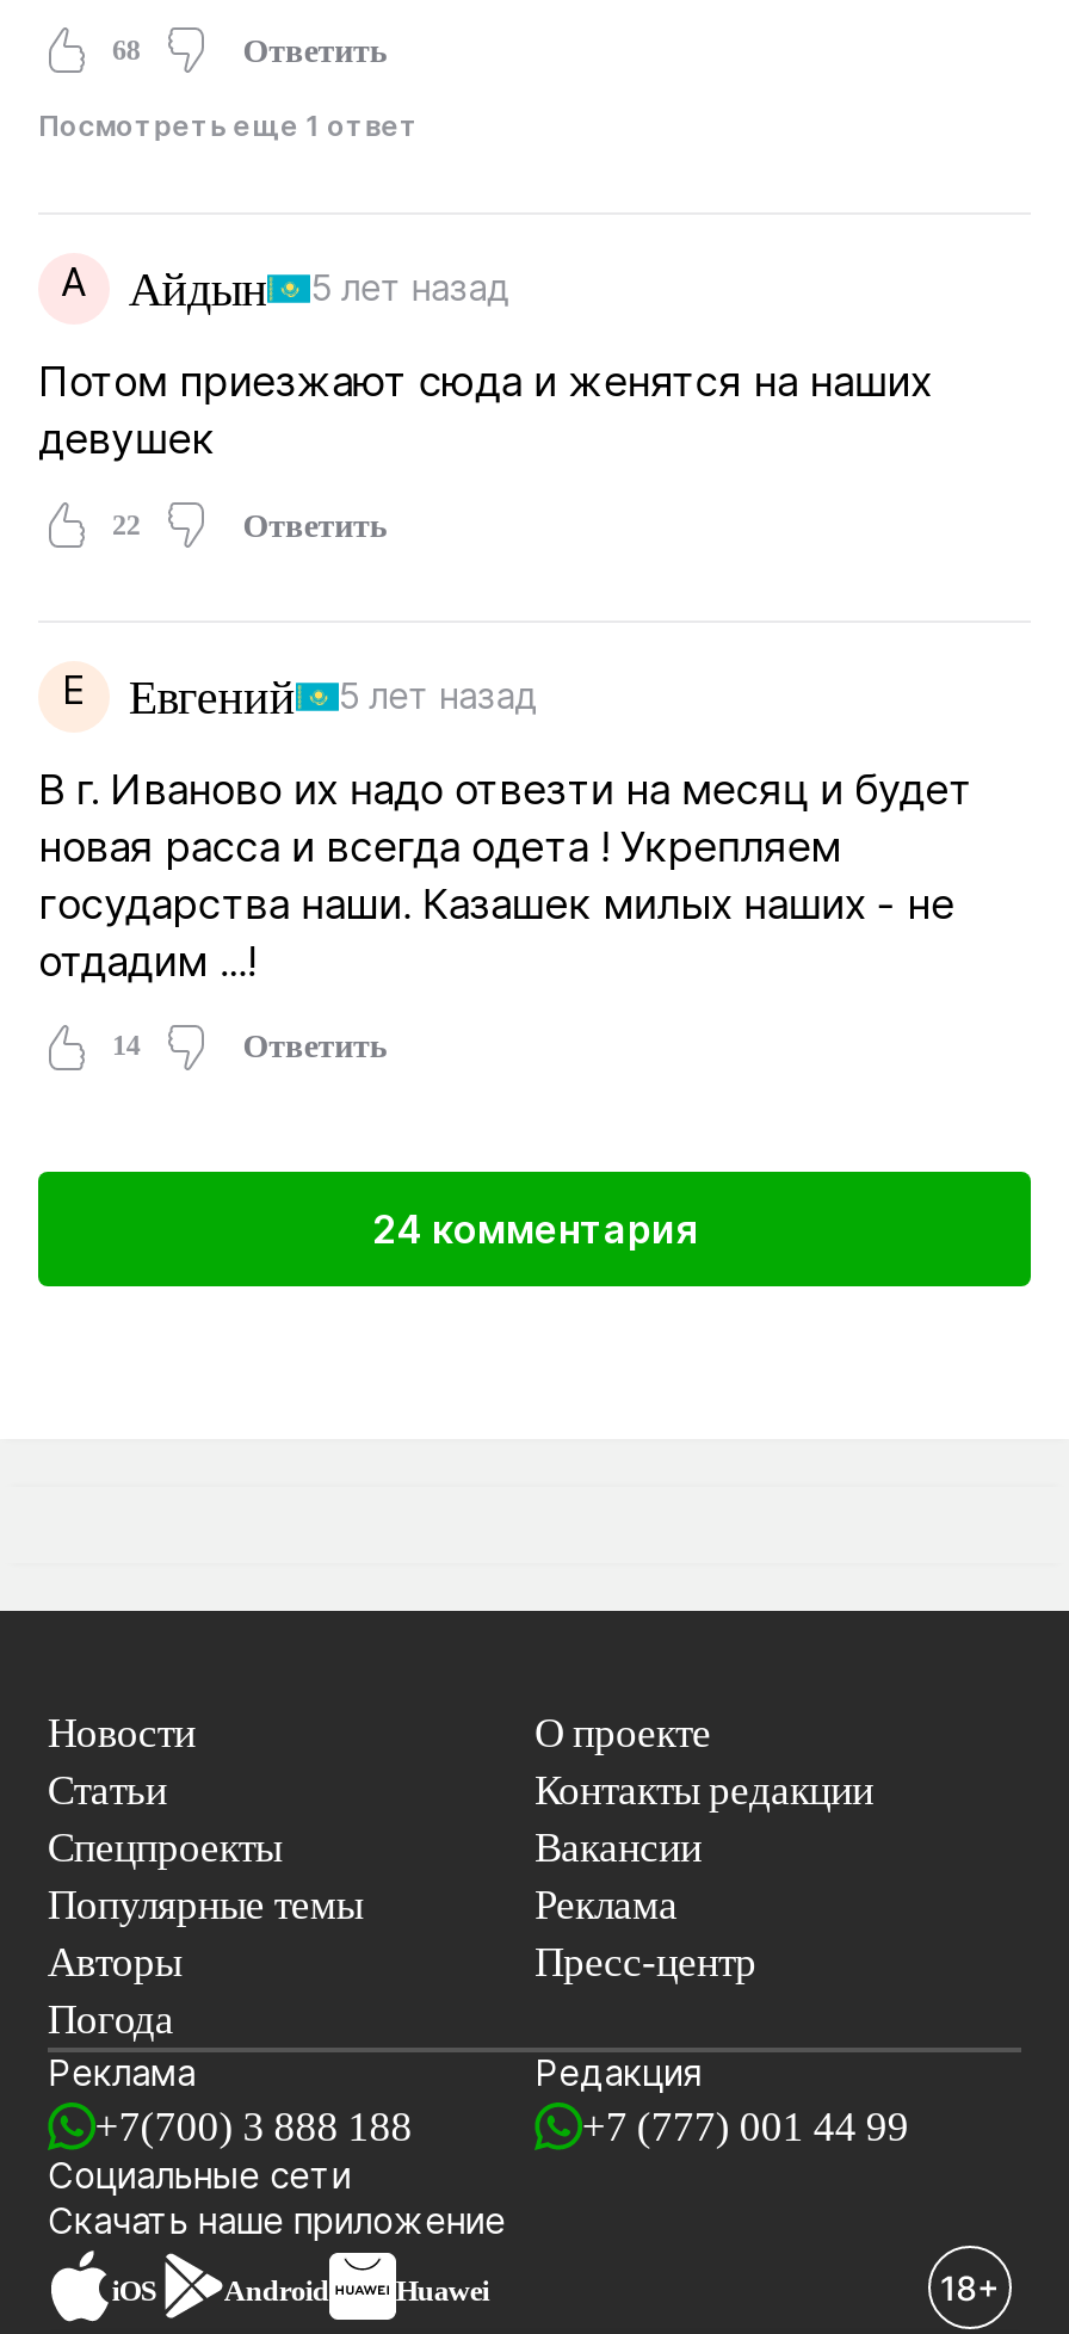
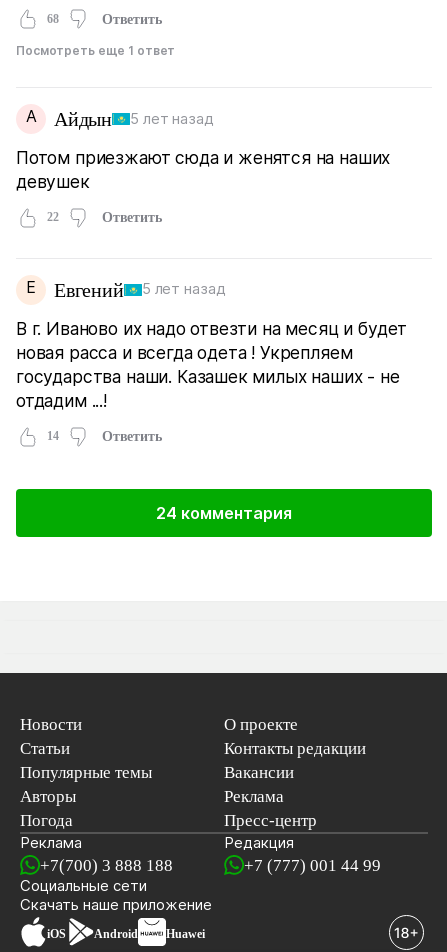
[47,1824,281,1872] Спецпроекты -> none

